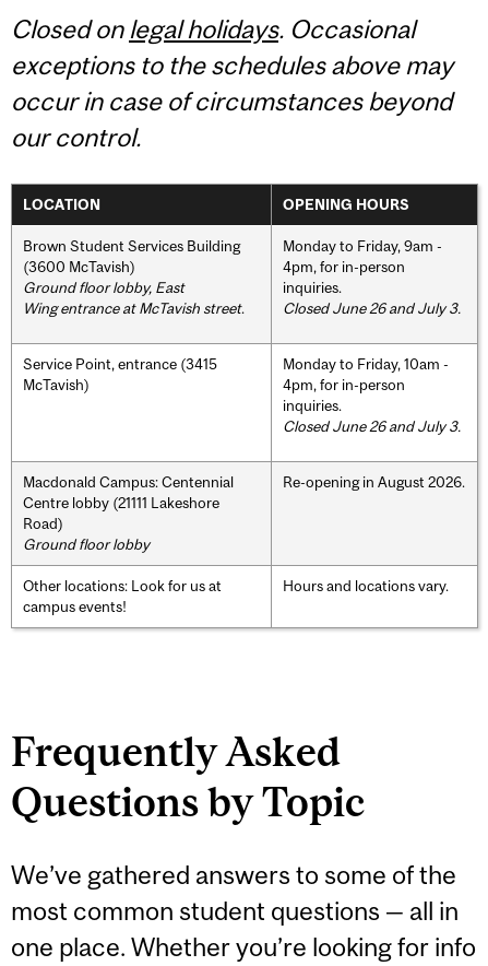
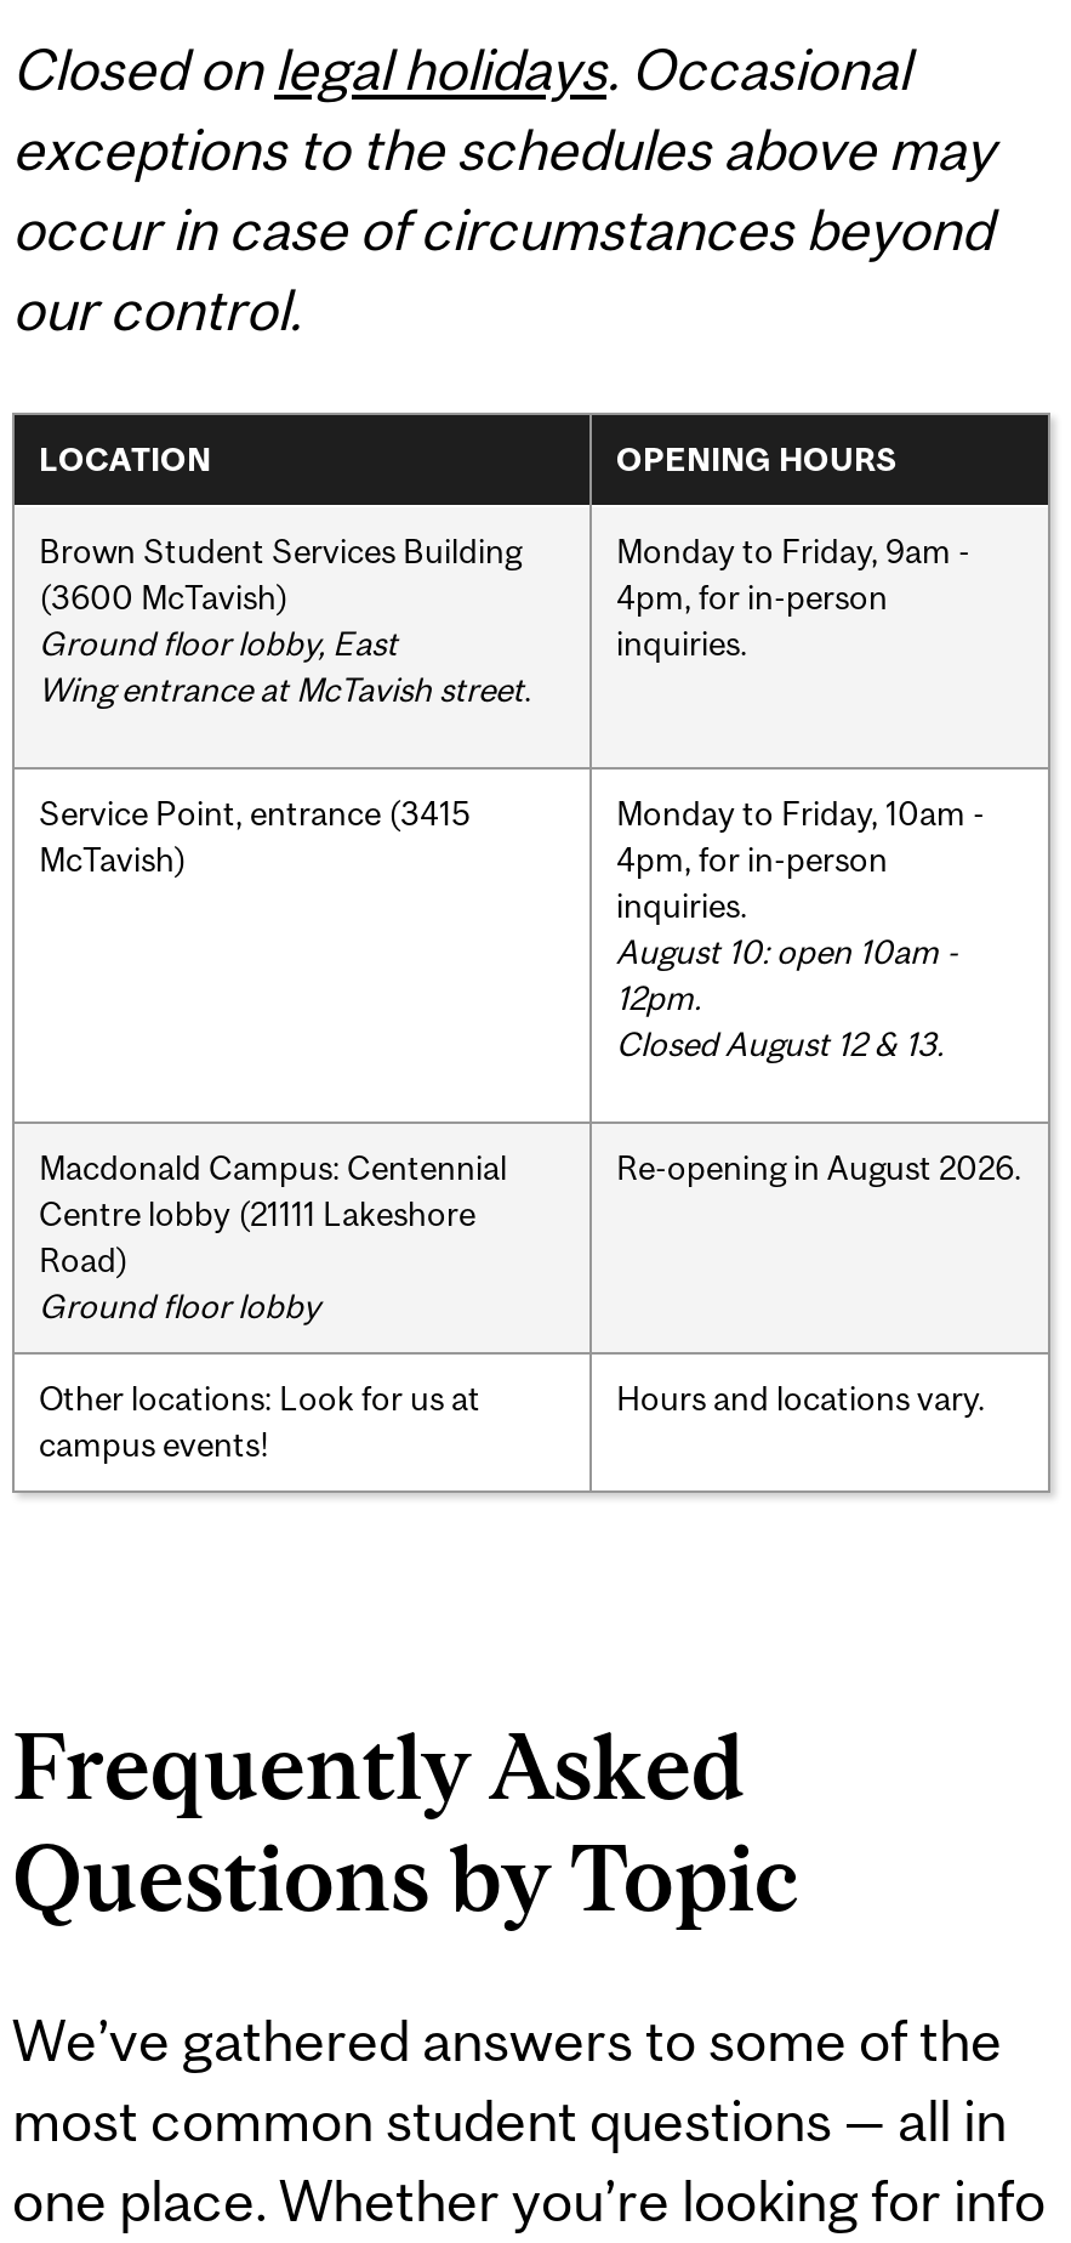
[283,299,461,316] Closed June 26 and July 3. -> none
[283,417,461,434] Closed June 26 and July 3. -> [616,931,958,1062] August 10: open 10am - | 12pm. | Closed August 12 & 13.

